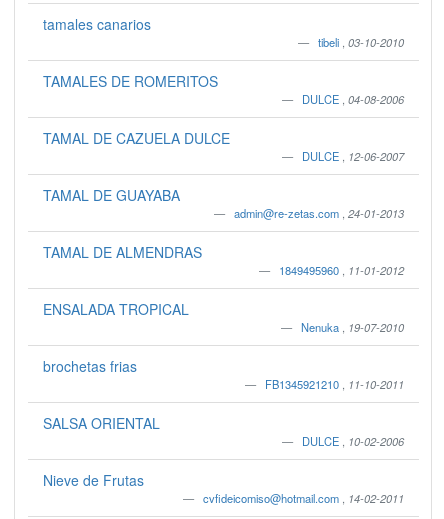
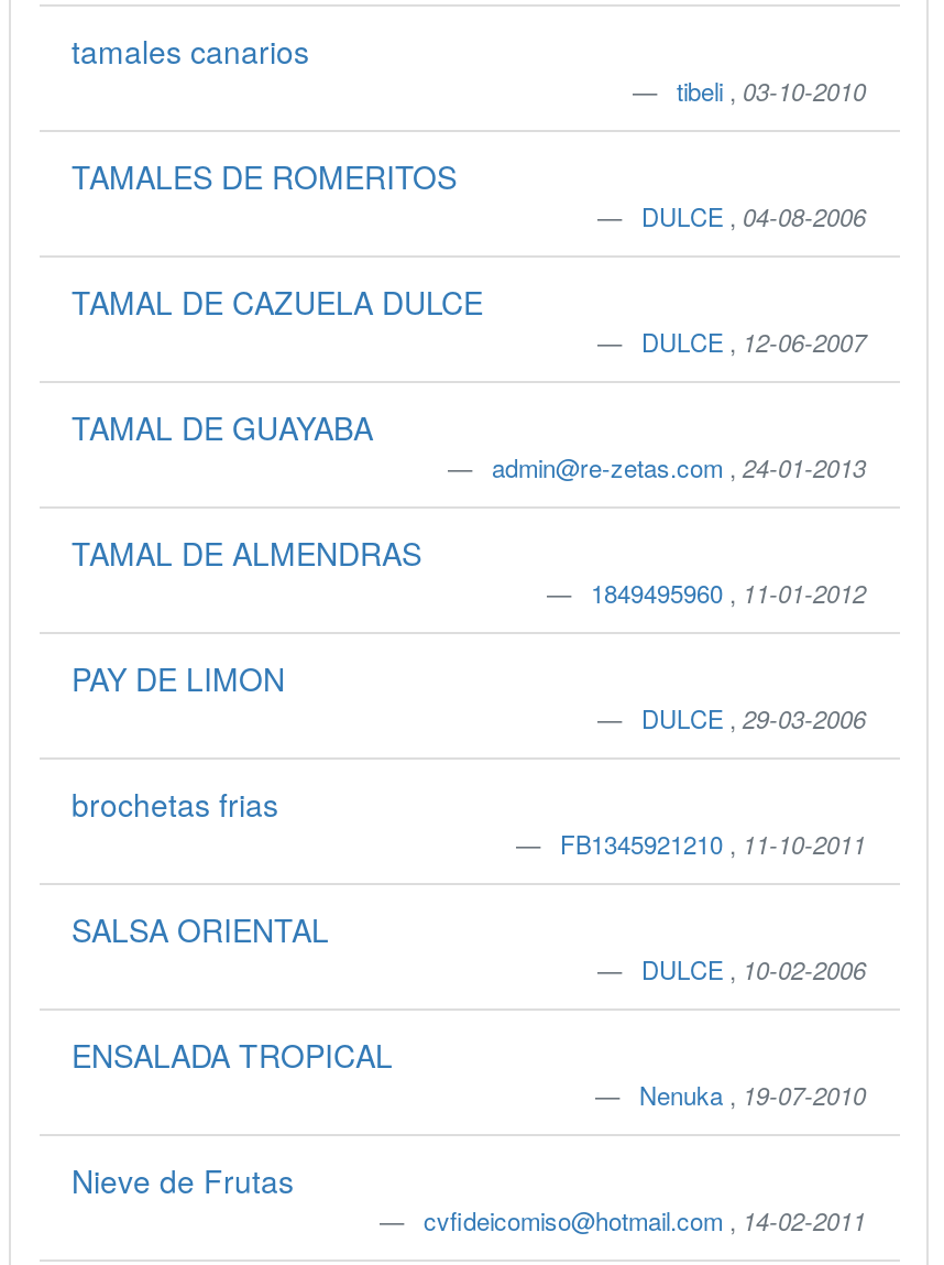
none -> [72,656,866,735] PAY DE LIMON | DULCE, 29-03-2006
moved [42,299,403,335] -> [72,1033,866,1112]: ENSALADA TROPICAL | Nenuka, 19-07-2010

